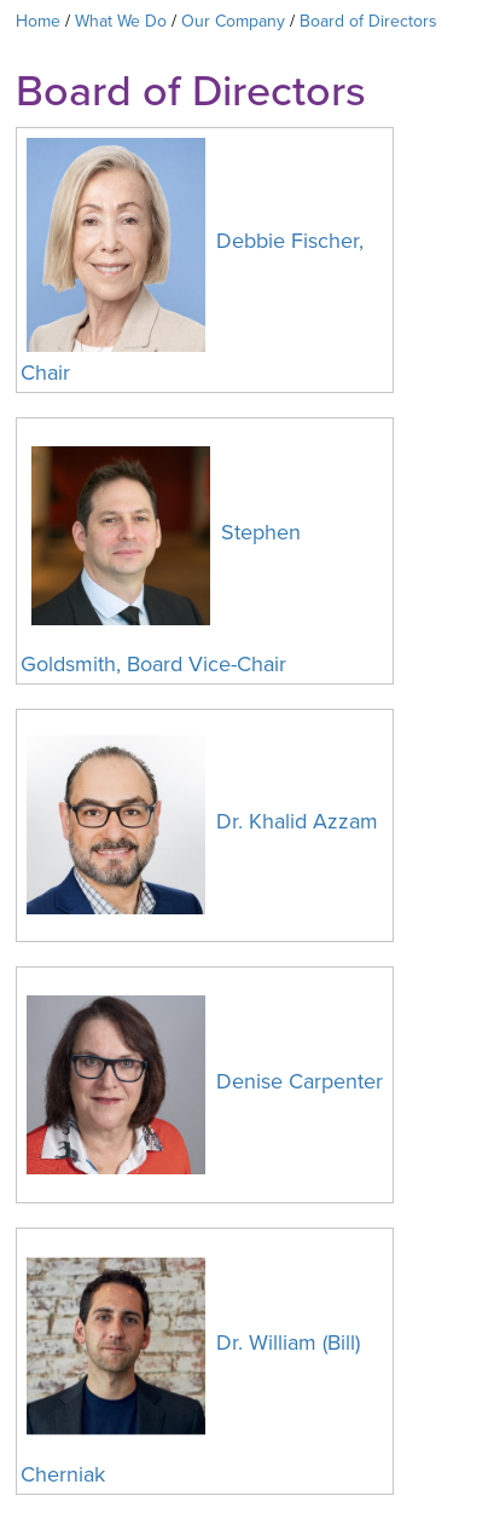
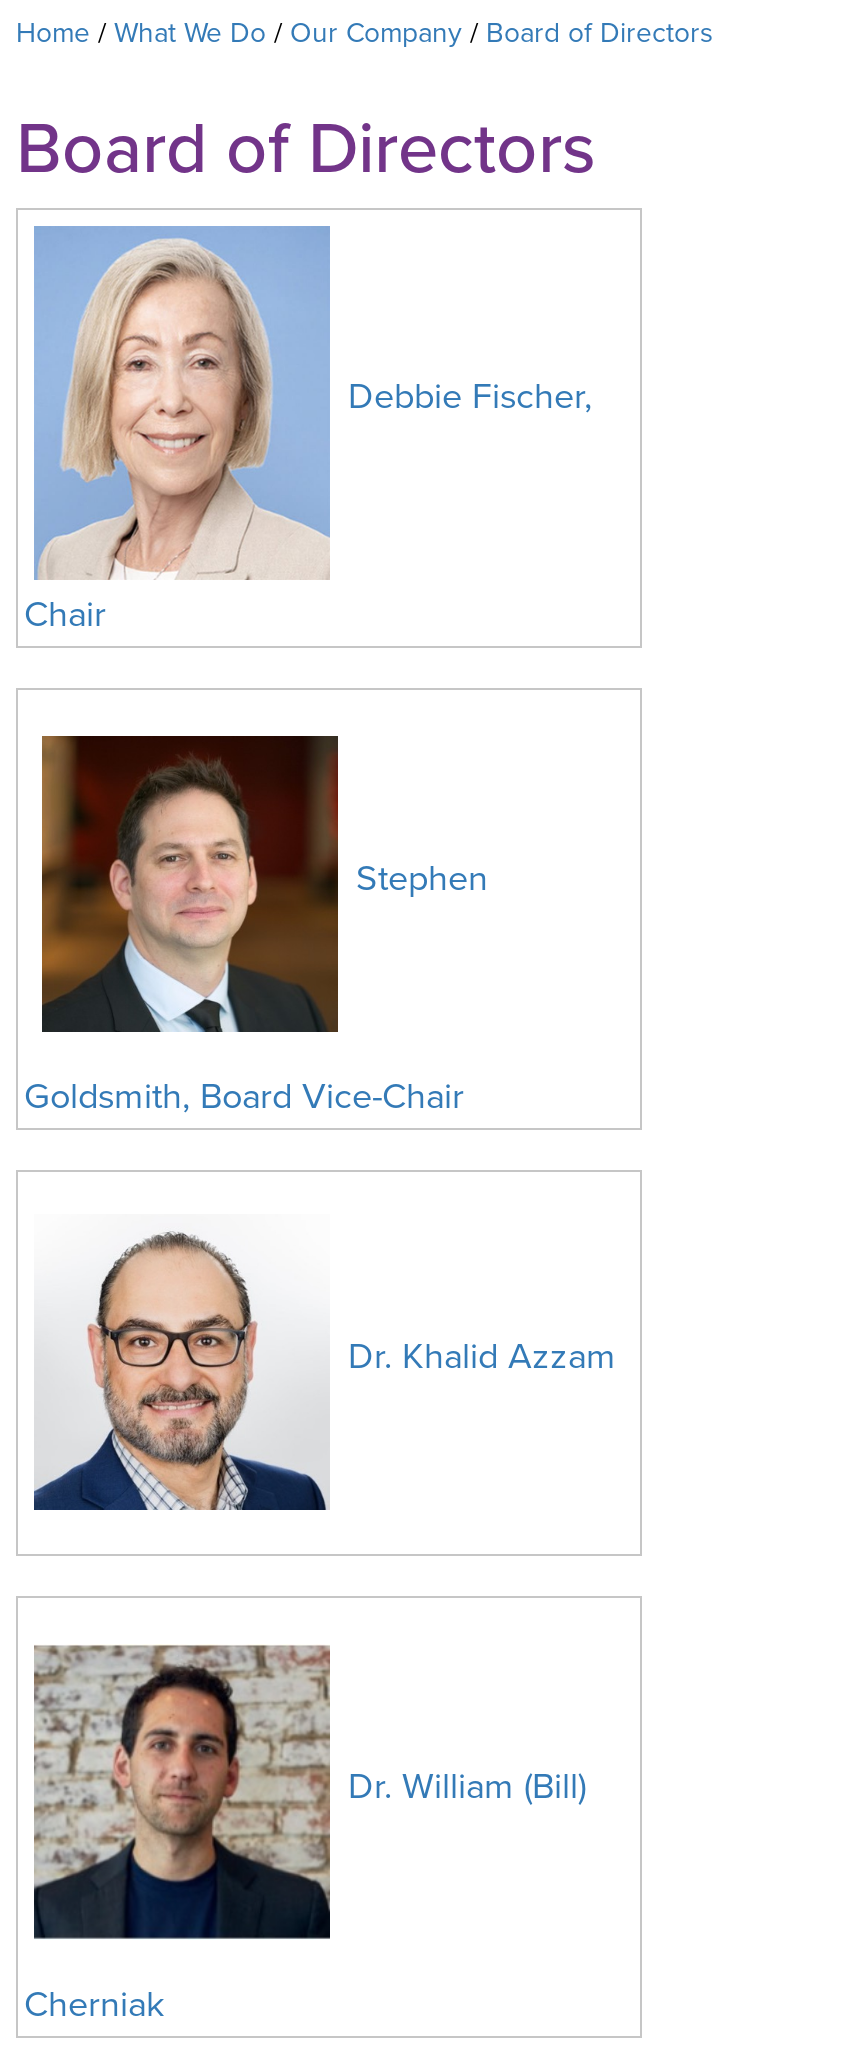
[25,995,383,1176] [image] | Denise Carpenter -> none

